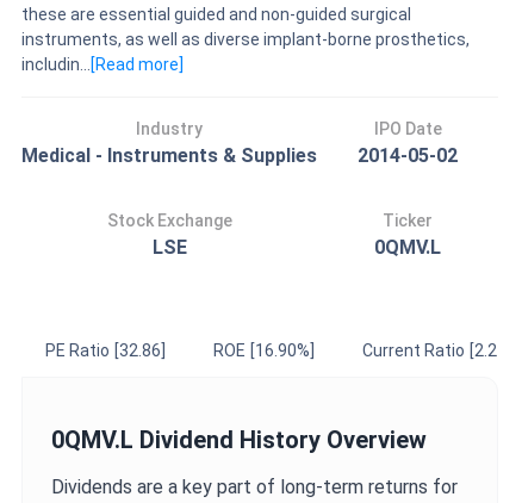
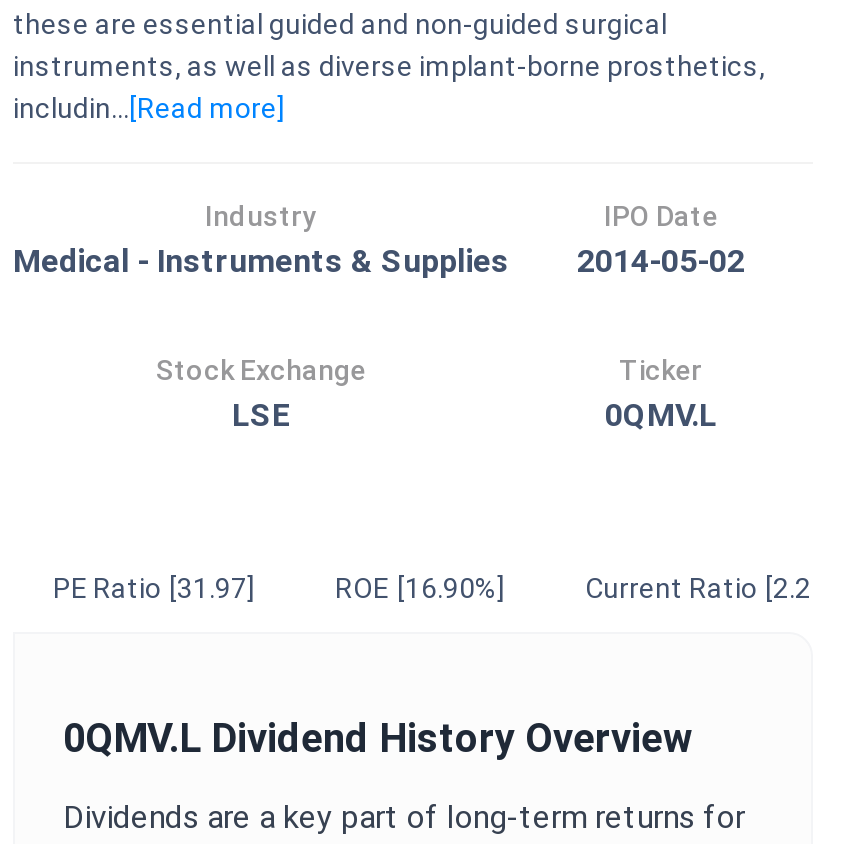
[45,341,166,360] PE Ratio [32.86] -> [53,572,255,604] PE Ratio [31.97]

